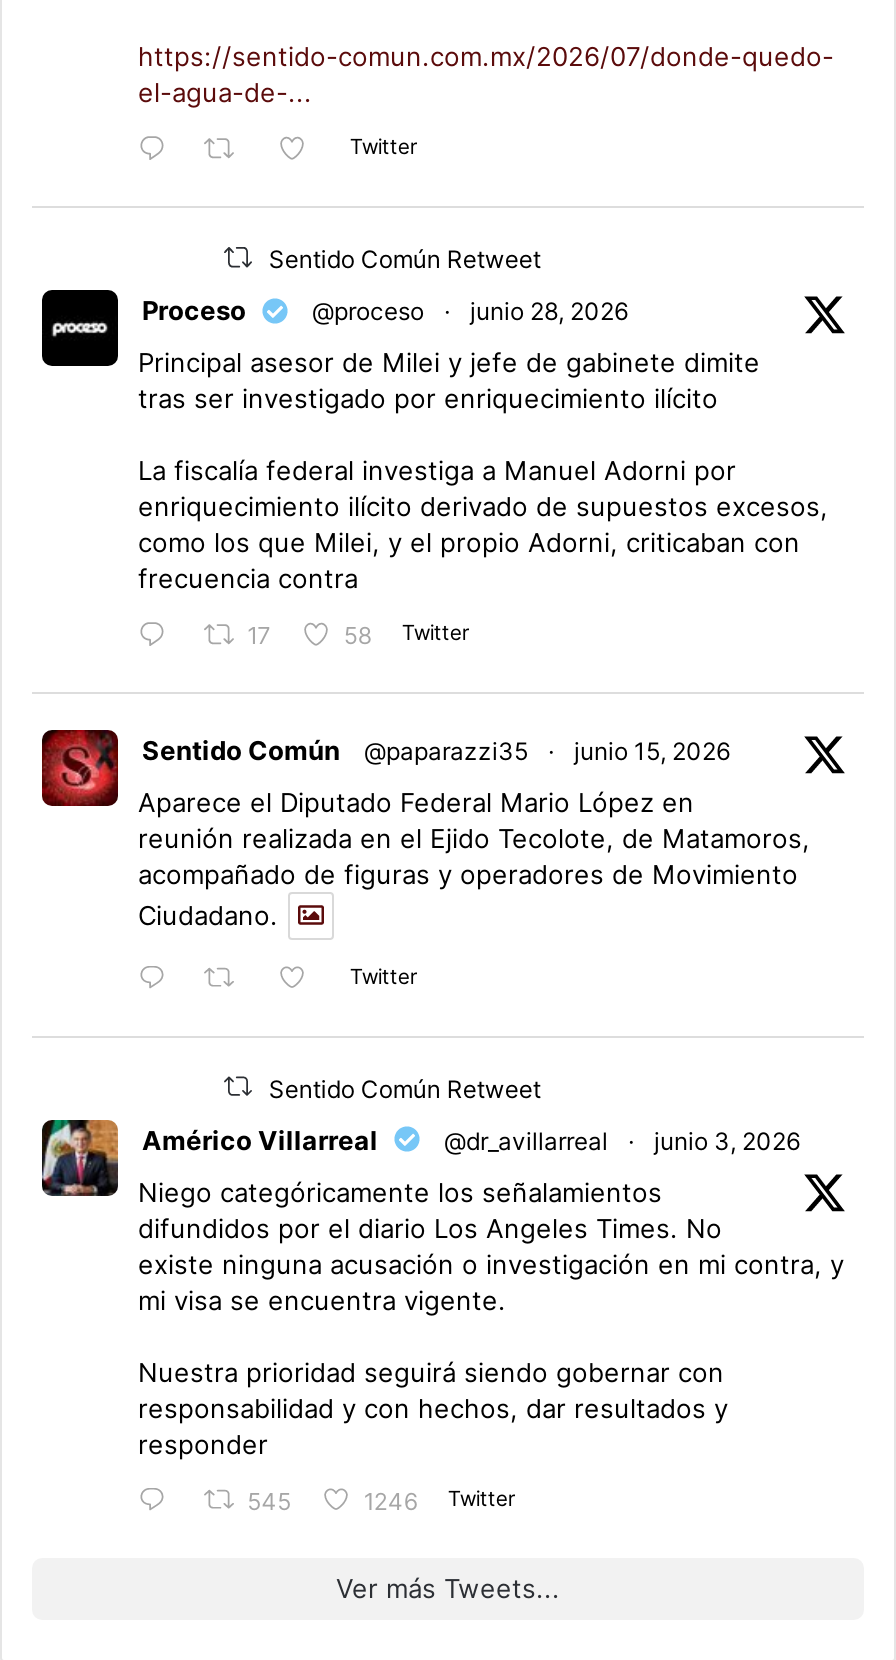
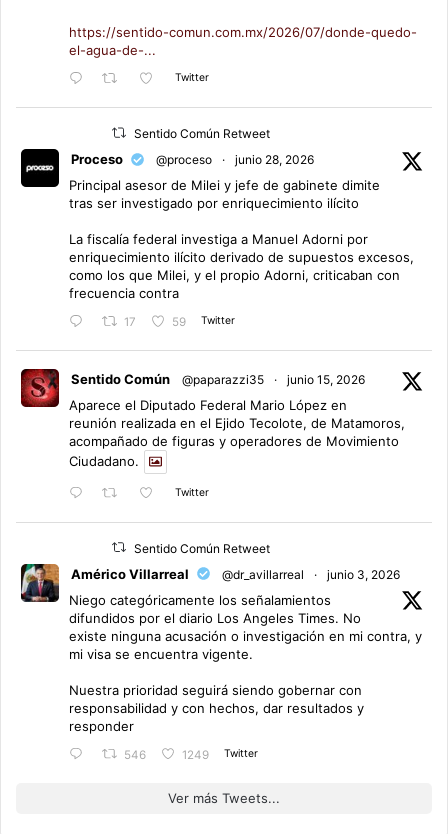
[344,621,470,650] 58 Twitter -> [172,314,235,329] 59 Twitter
[247,1487,291,1515] 545 -> [124,747,146,761] 546
[364,1485,516,1515] 1246 Twitter -> [182,747,258,761] 1249 Twitter

